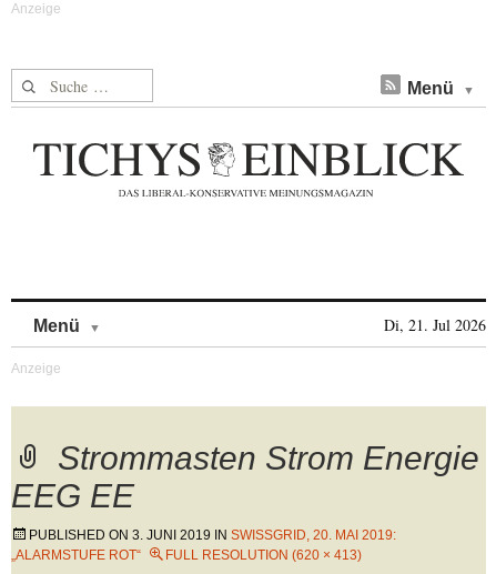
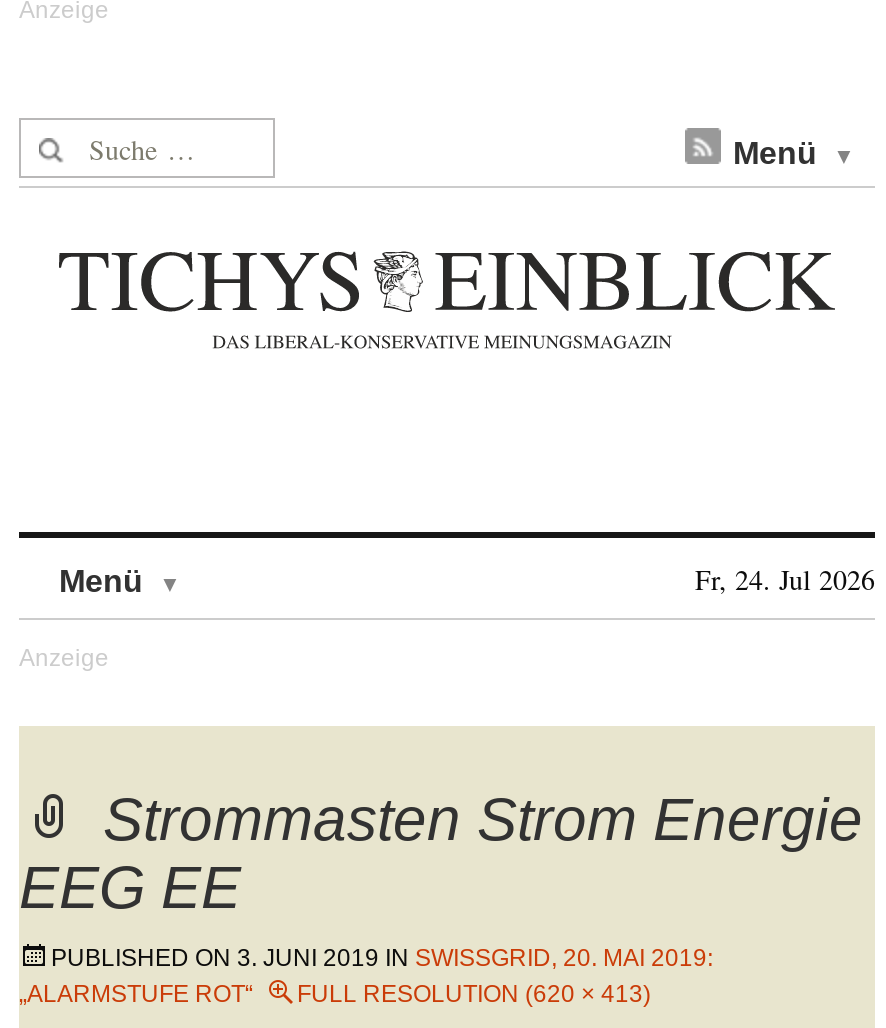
[384,314,486,335] Di, 21. Jul 2026 -> [695,560,875,598] Fr, 24. Jul 2026

